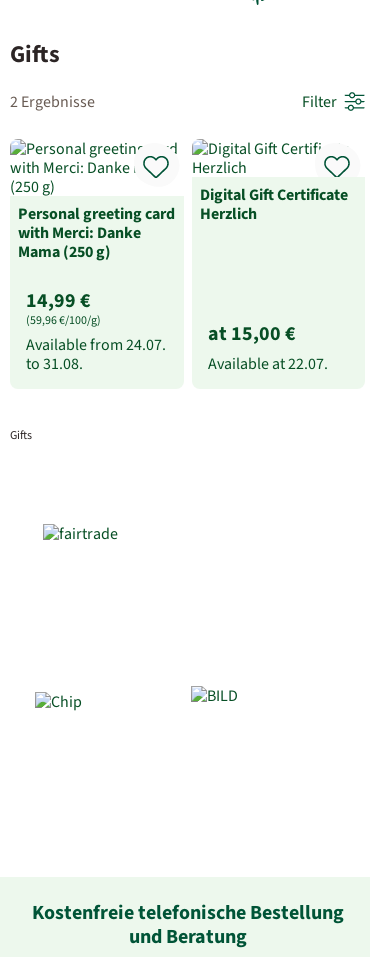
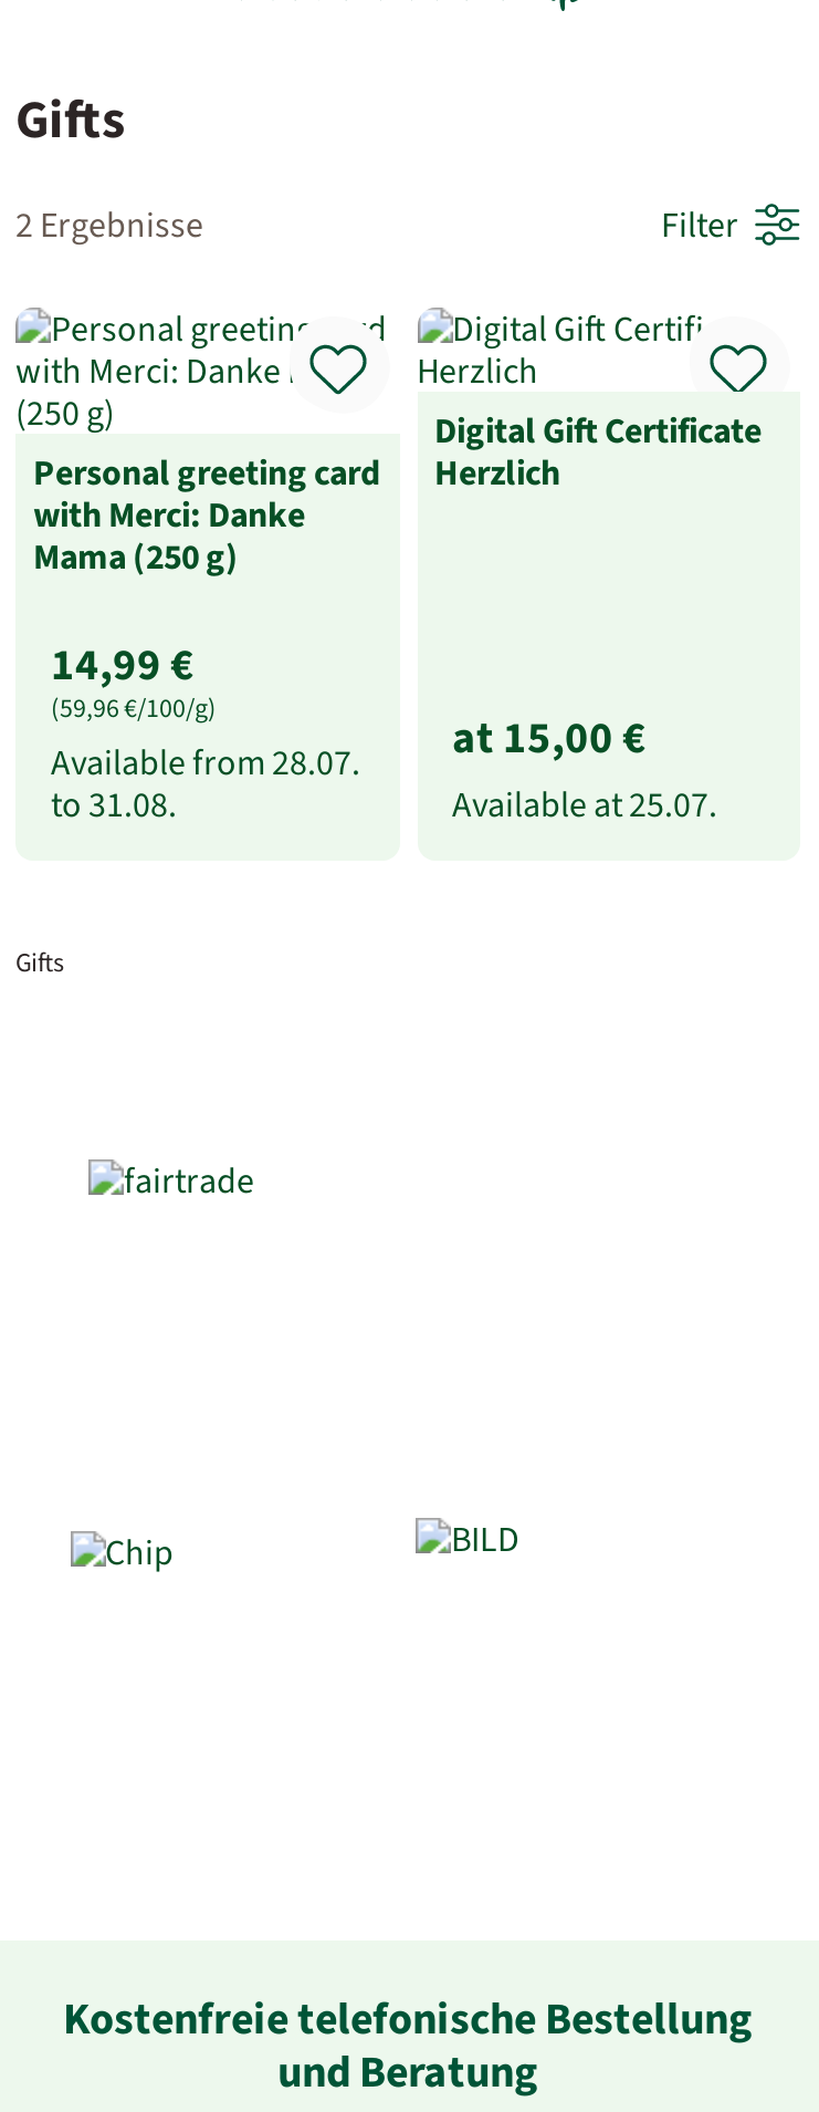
[26,334,166,355] Available from 24.07. -> [51,739,360,786] Available from 28.07.
[207,353,327,374] Available at22.07. -> [452,781,717,828] Available at25.07.

